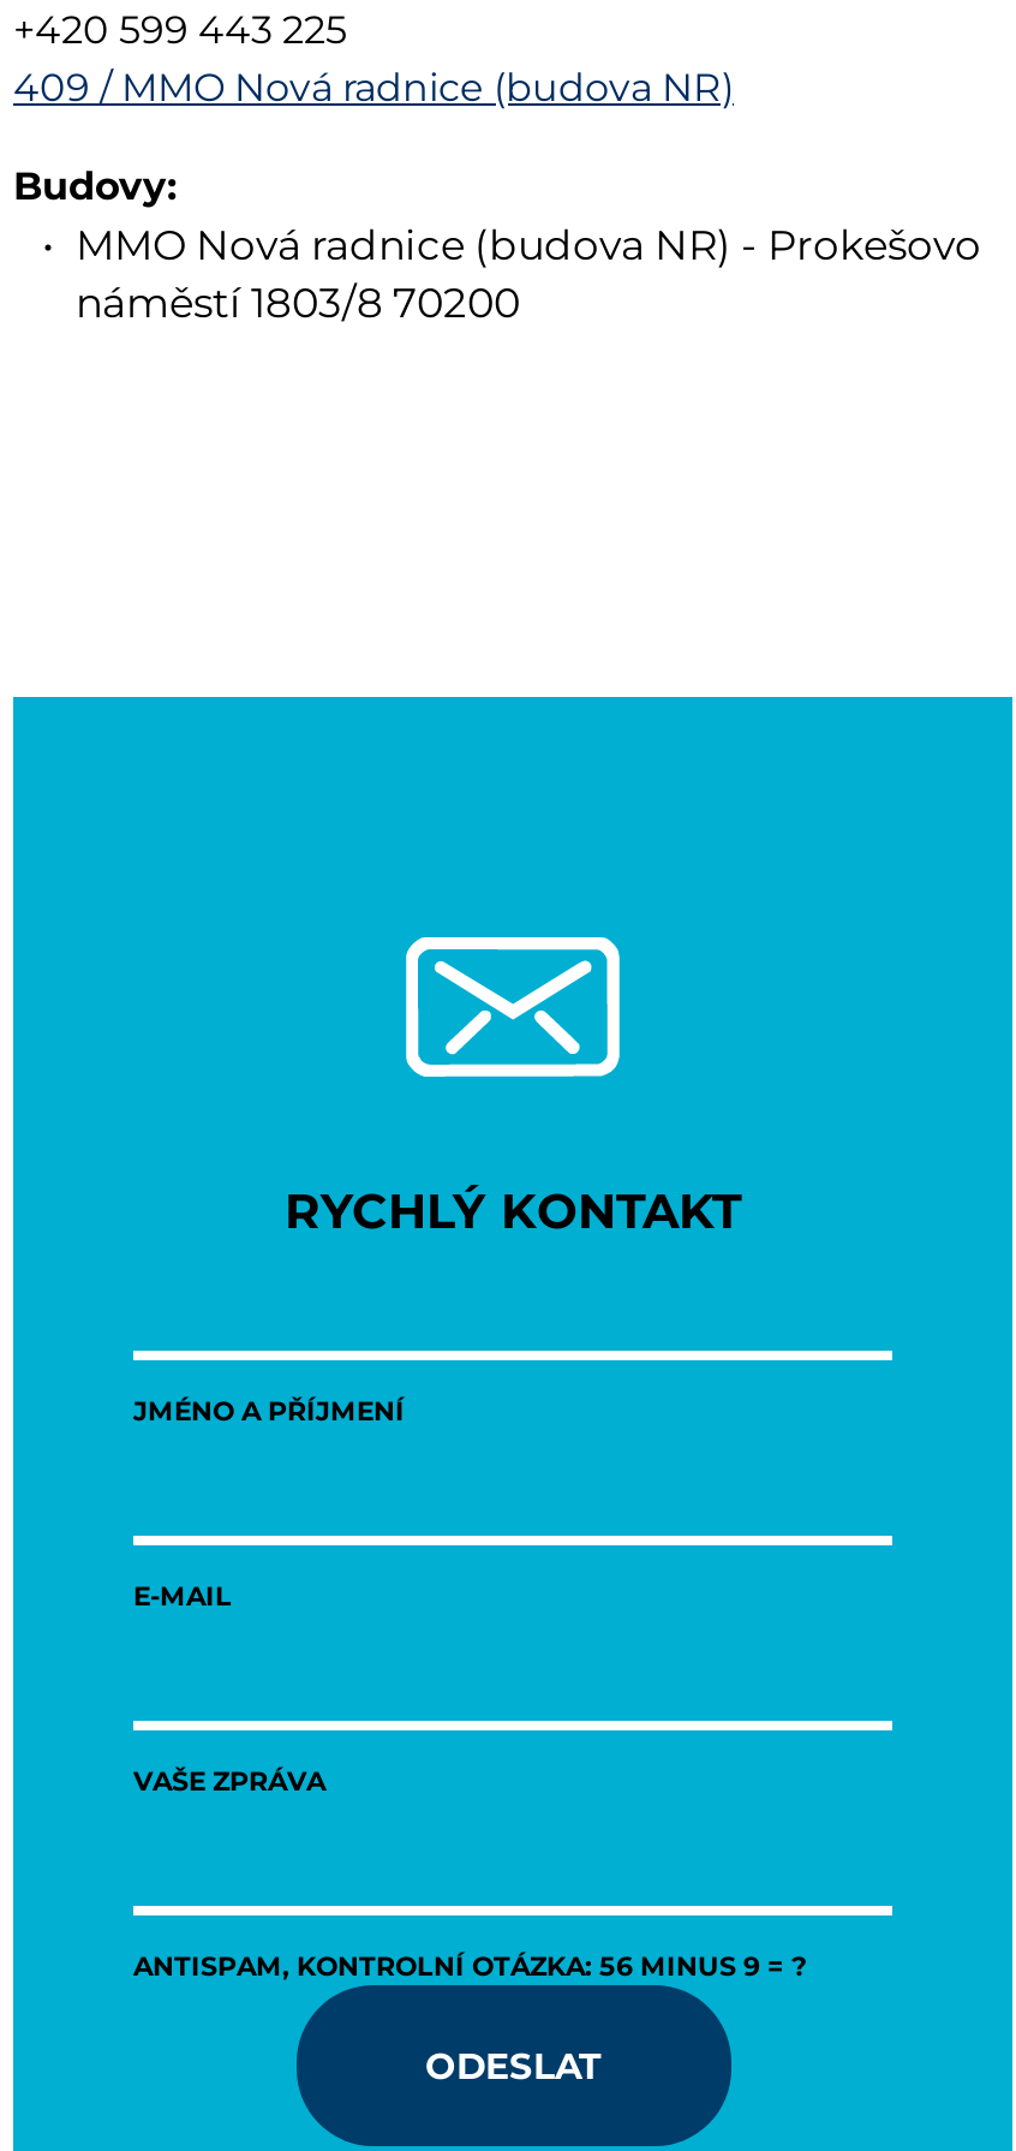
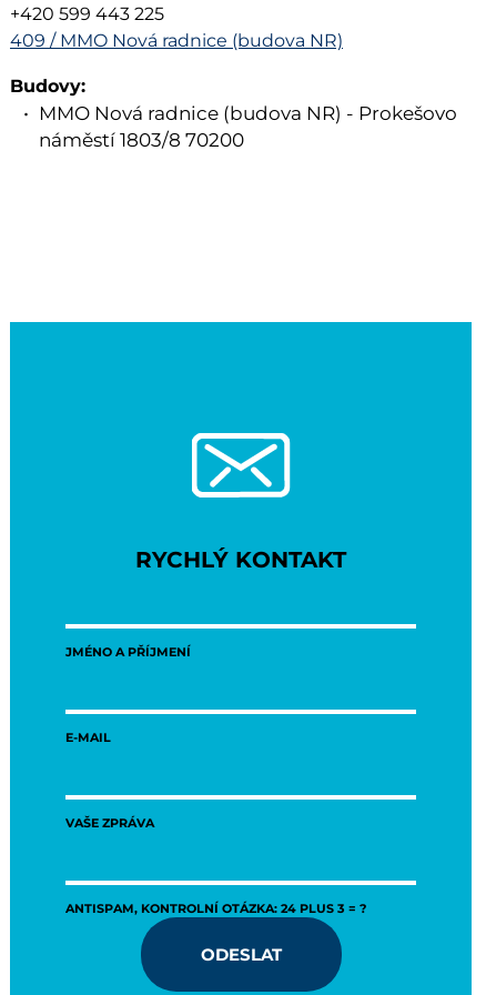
[133,1947,806,1983] ANTISPAM, KONTROLNÍ OTÁZKA: 56 MINUS 9 = ? -> [65,900,366,916] ANTISPAM, KONTROLNÍ OTÁZKA: 24 PLUS 3 = ?

